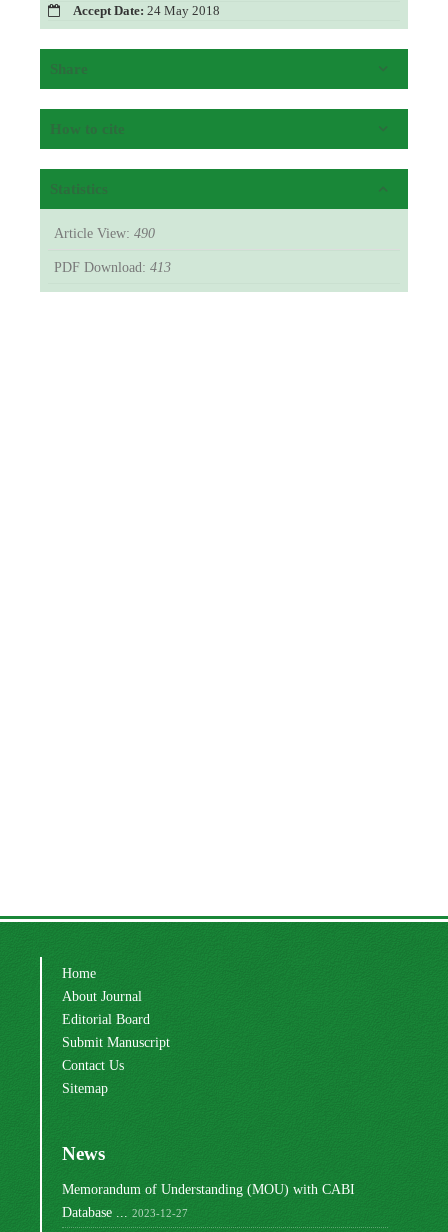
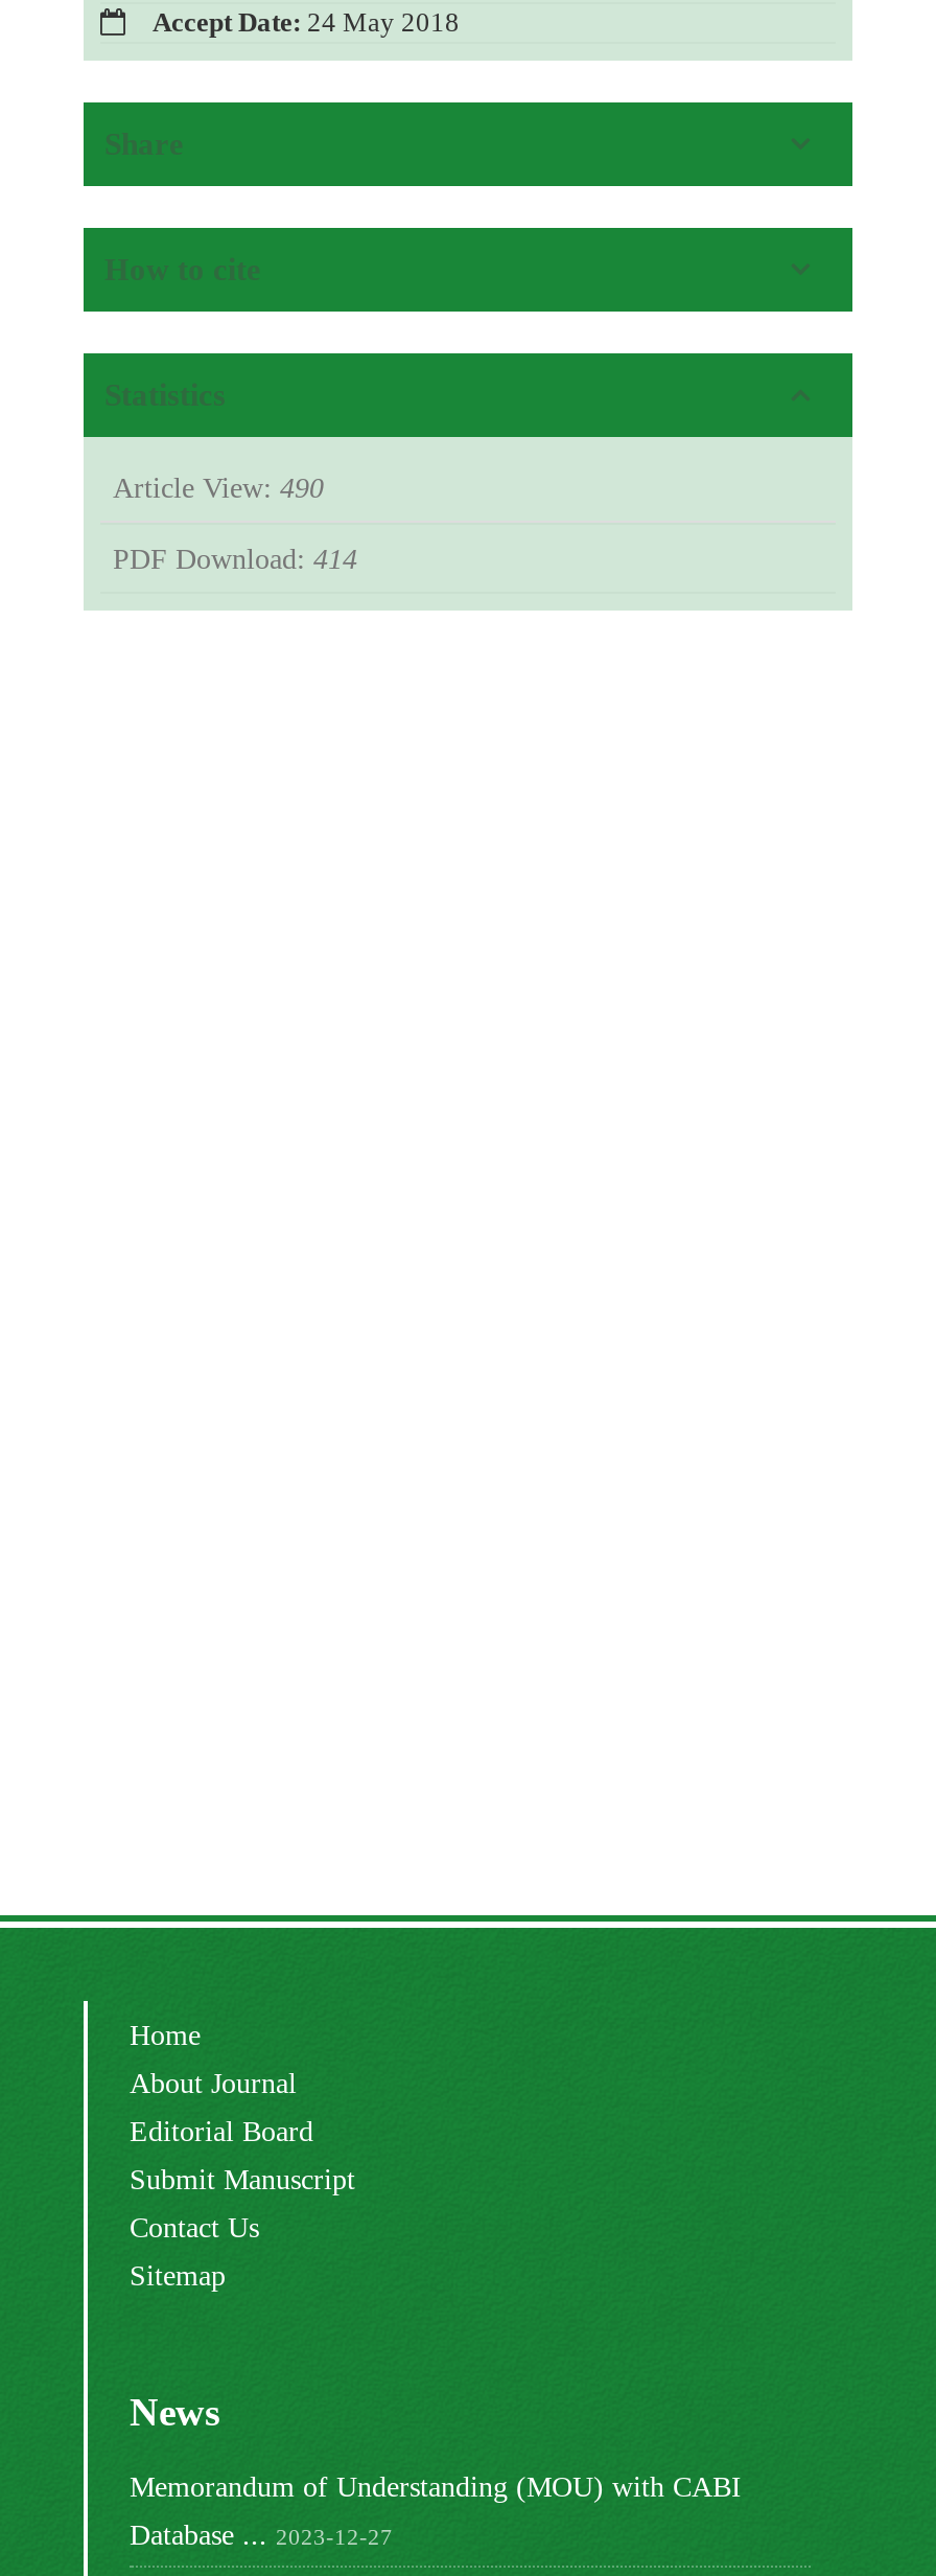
[54,259,171,275] PDF Download: 413 -> [113,542,357,576] PDF Download: 414

